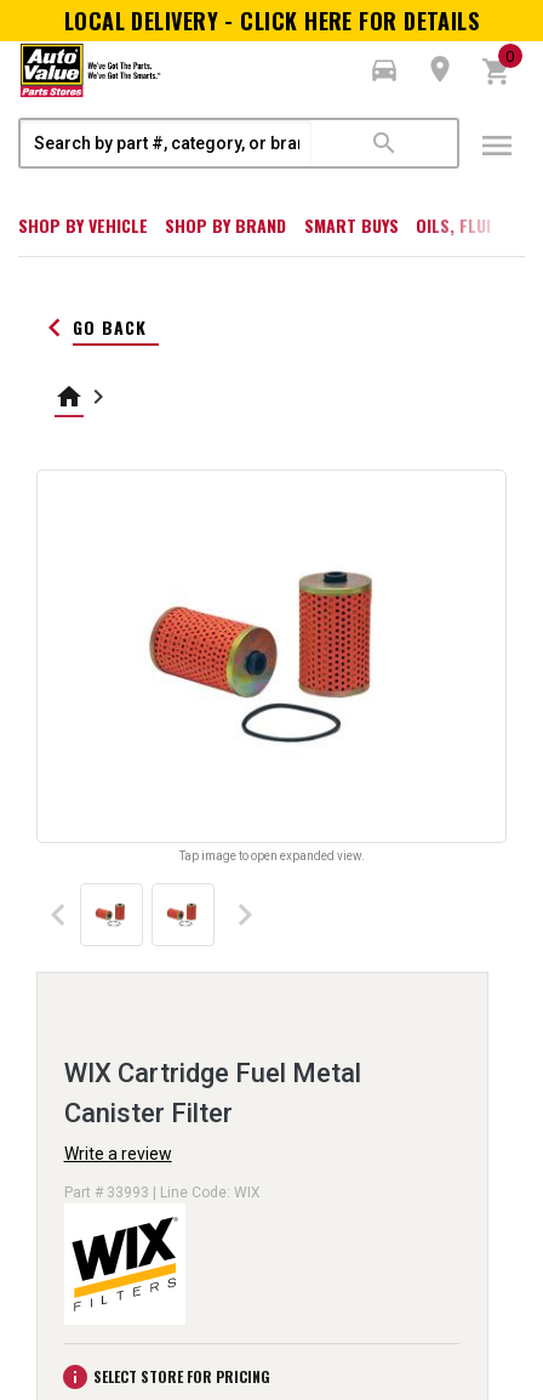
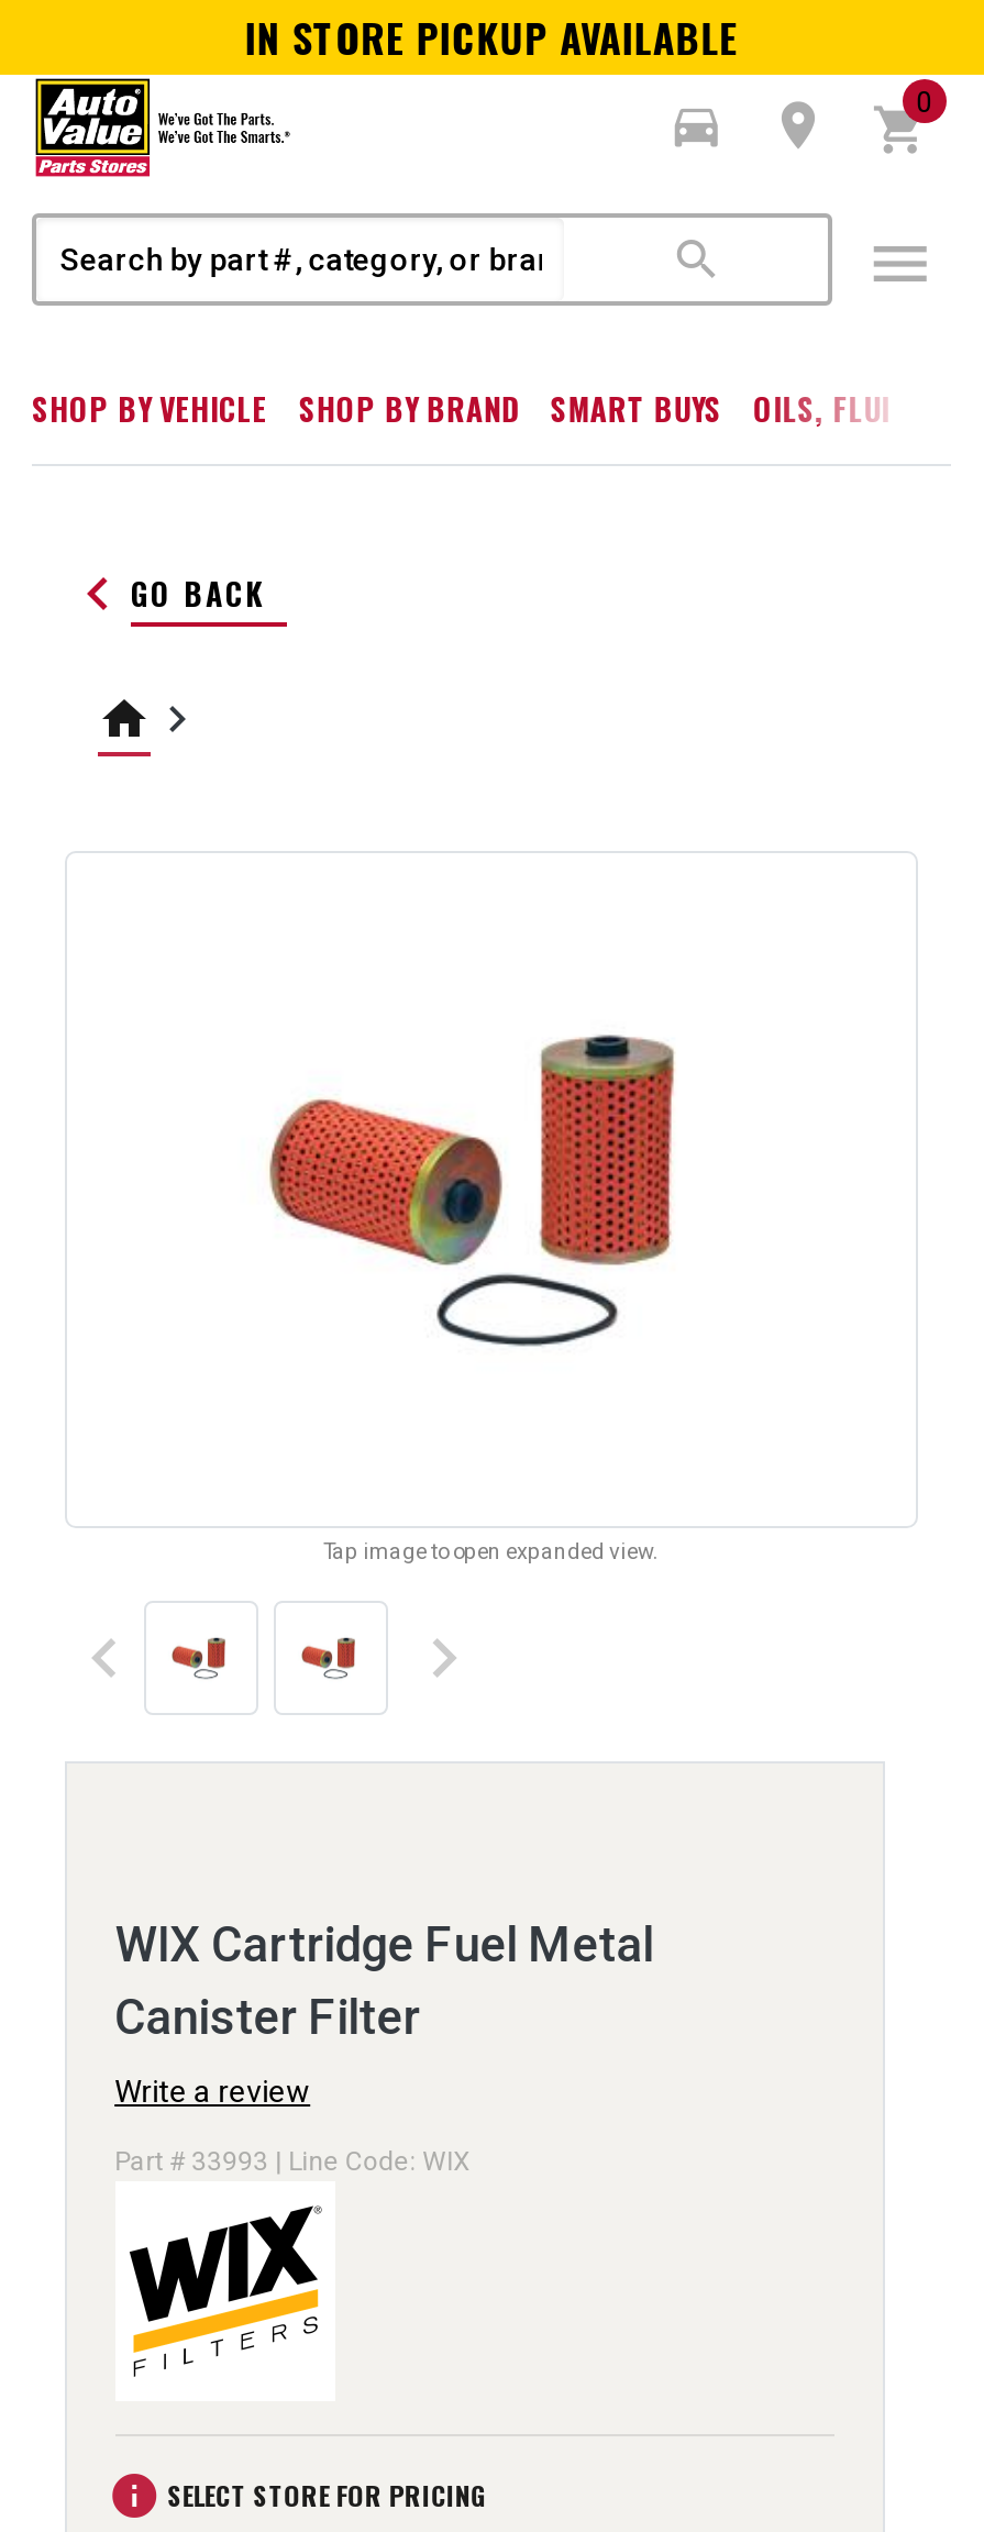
[64,4,479,36] LOCAL DELIVERY - CLICK HERE FOR DETAILS -> [245,8,738,65] IN STORE PICKUP AVAILABLE

